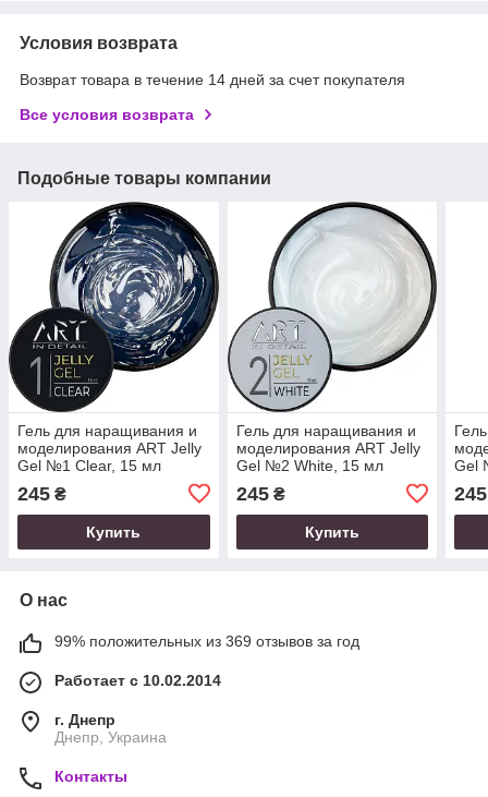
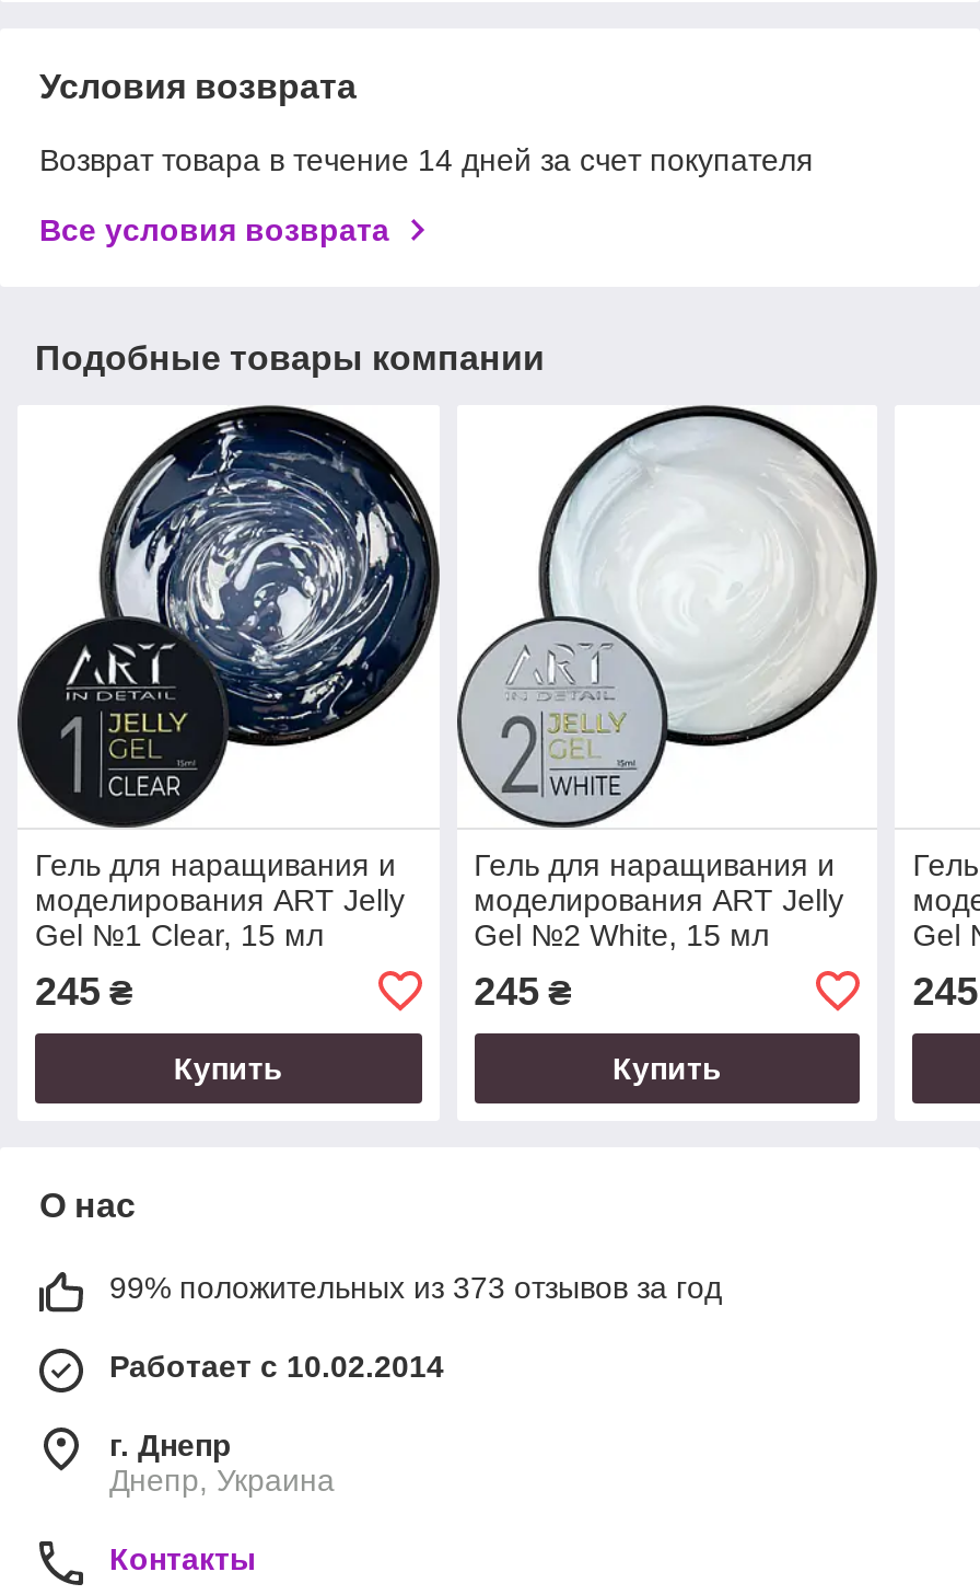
[54,632,359,650] 99% положительных из 369 отзывов за год -> [109,1269,722,1304] 99% положительных из 373 отзывов за год

